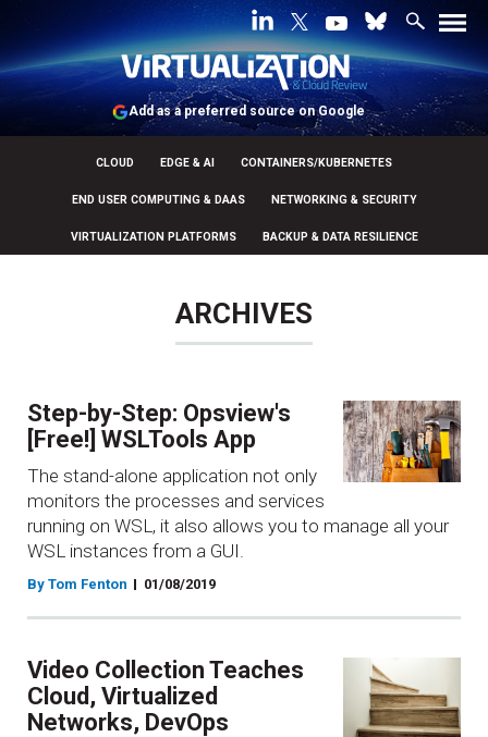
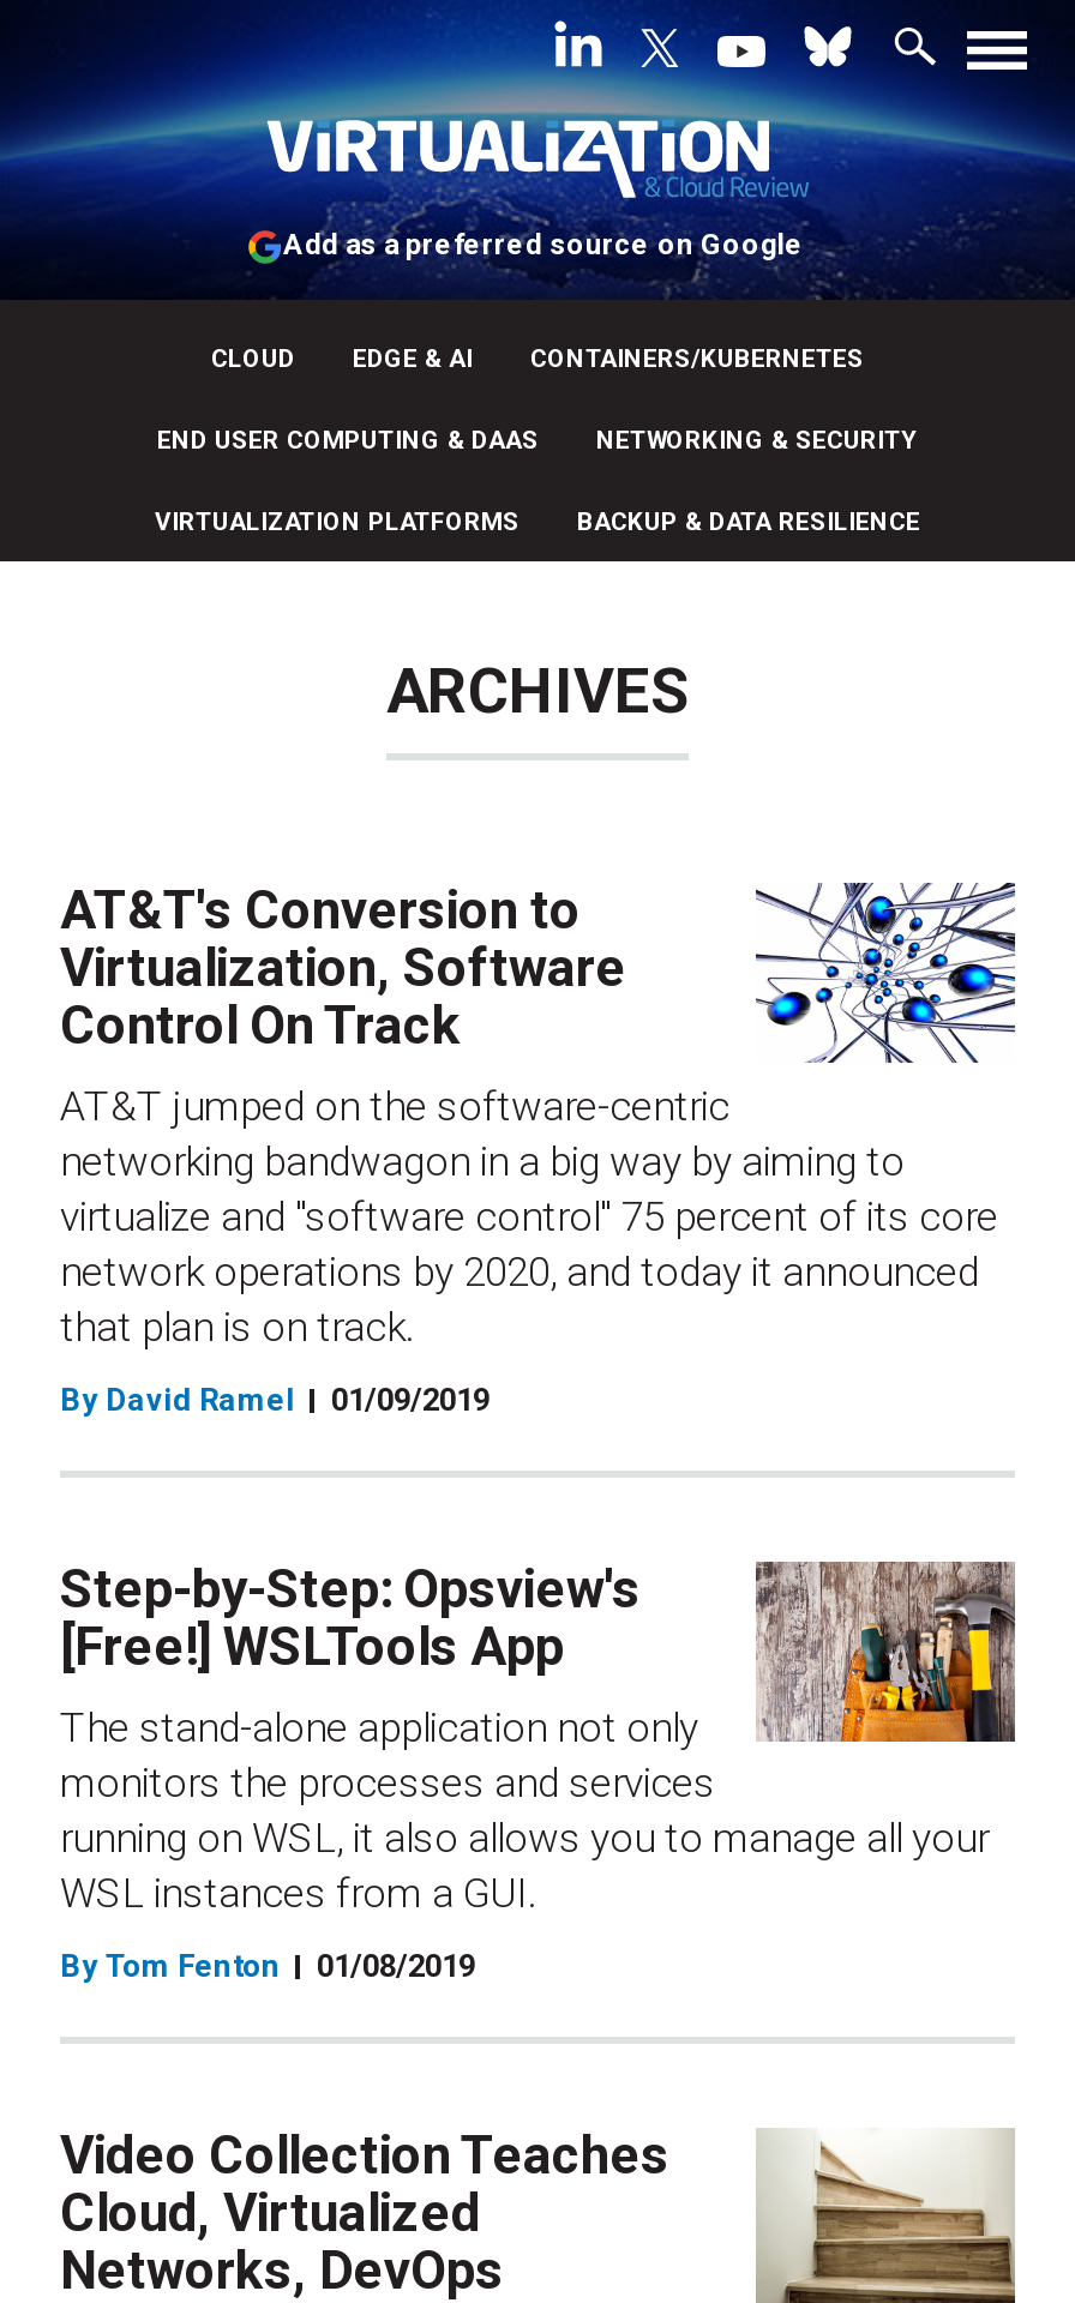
none -> [60,880,1015,1418] [image] | AT&T's Conversion to | Virtualization, Software | Control On Track | AT&T jumped on the software-centric | networking bandwagon in a big way by aiming to | virtualize and "software control" 75 percent of its core | network operations by 2020, and today it announced | that plan is on track. | By David Ramel | 01/09/2019

